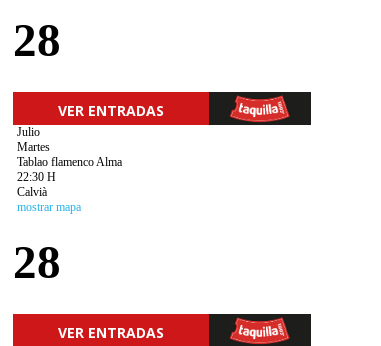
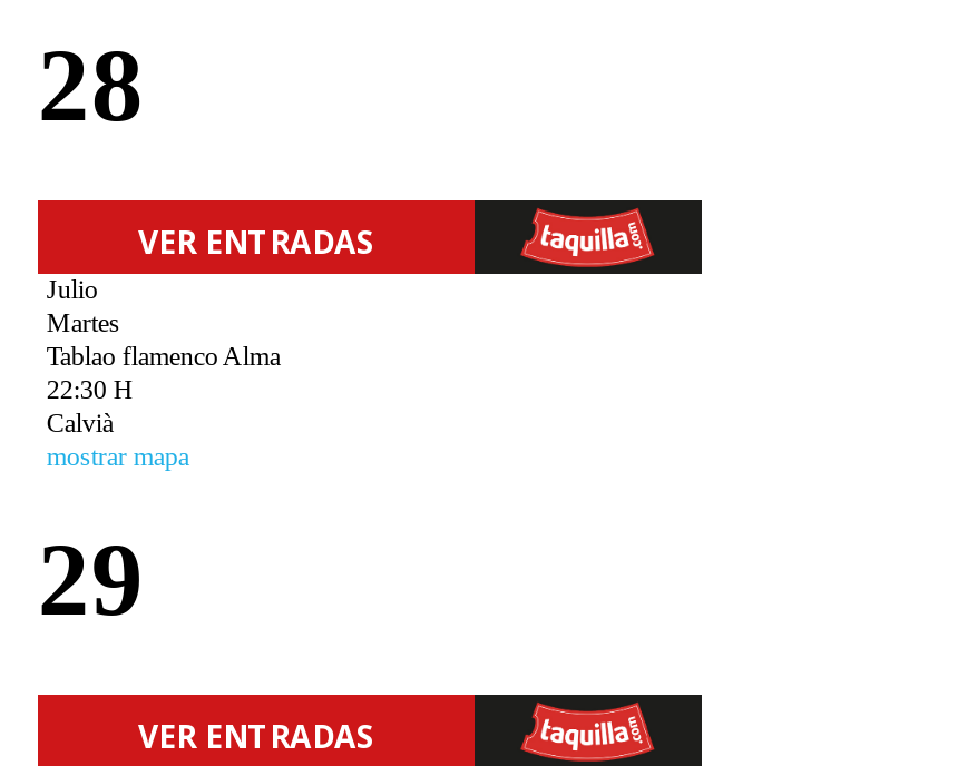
[13,236,61,288] 28 -> [38,521,145,637] 29

